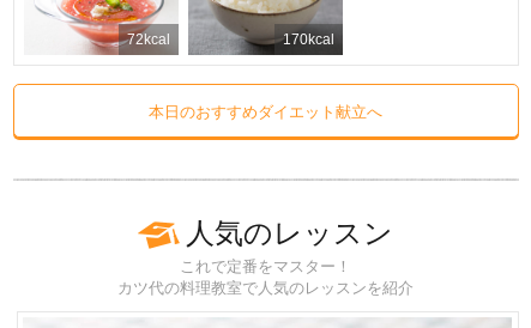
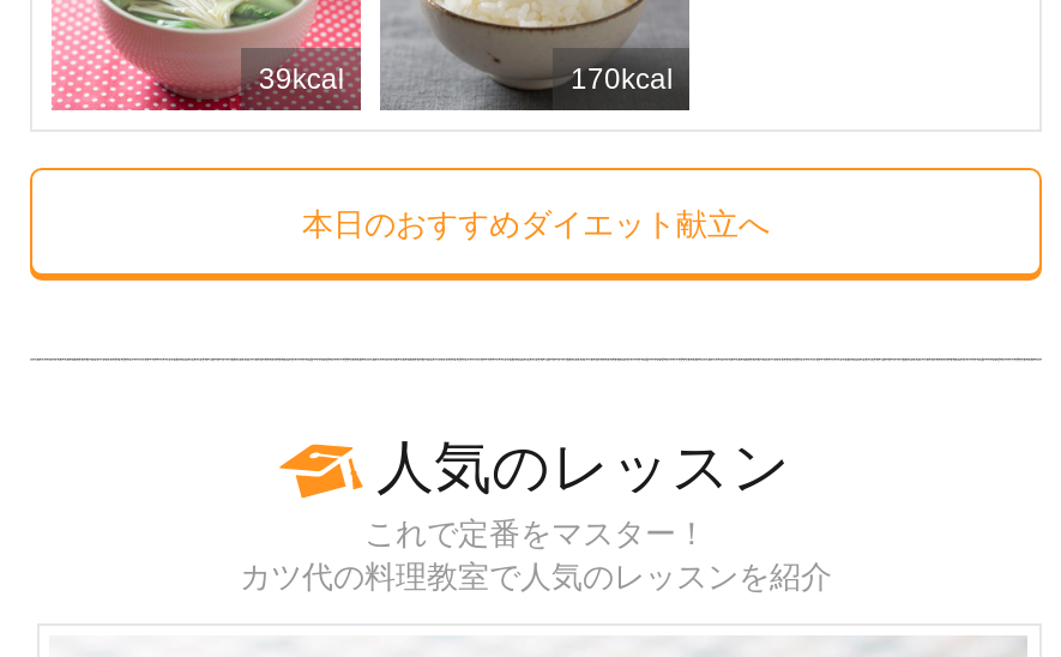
[128,31,171,48] 72kcal -> [259,62,345,96] 39kcal

